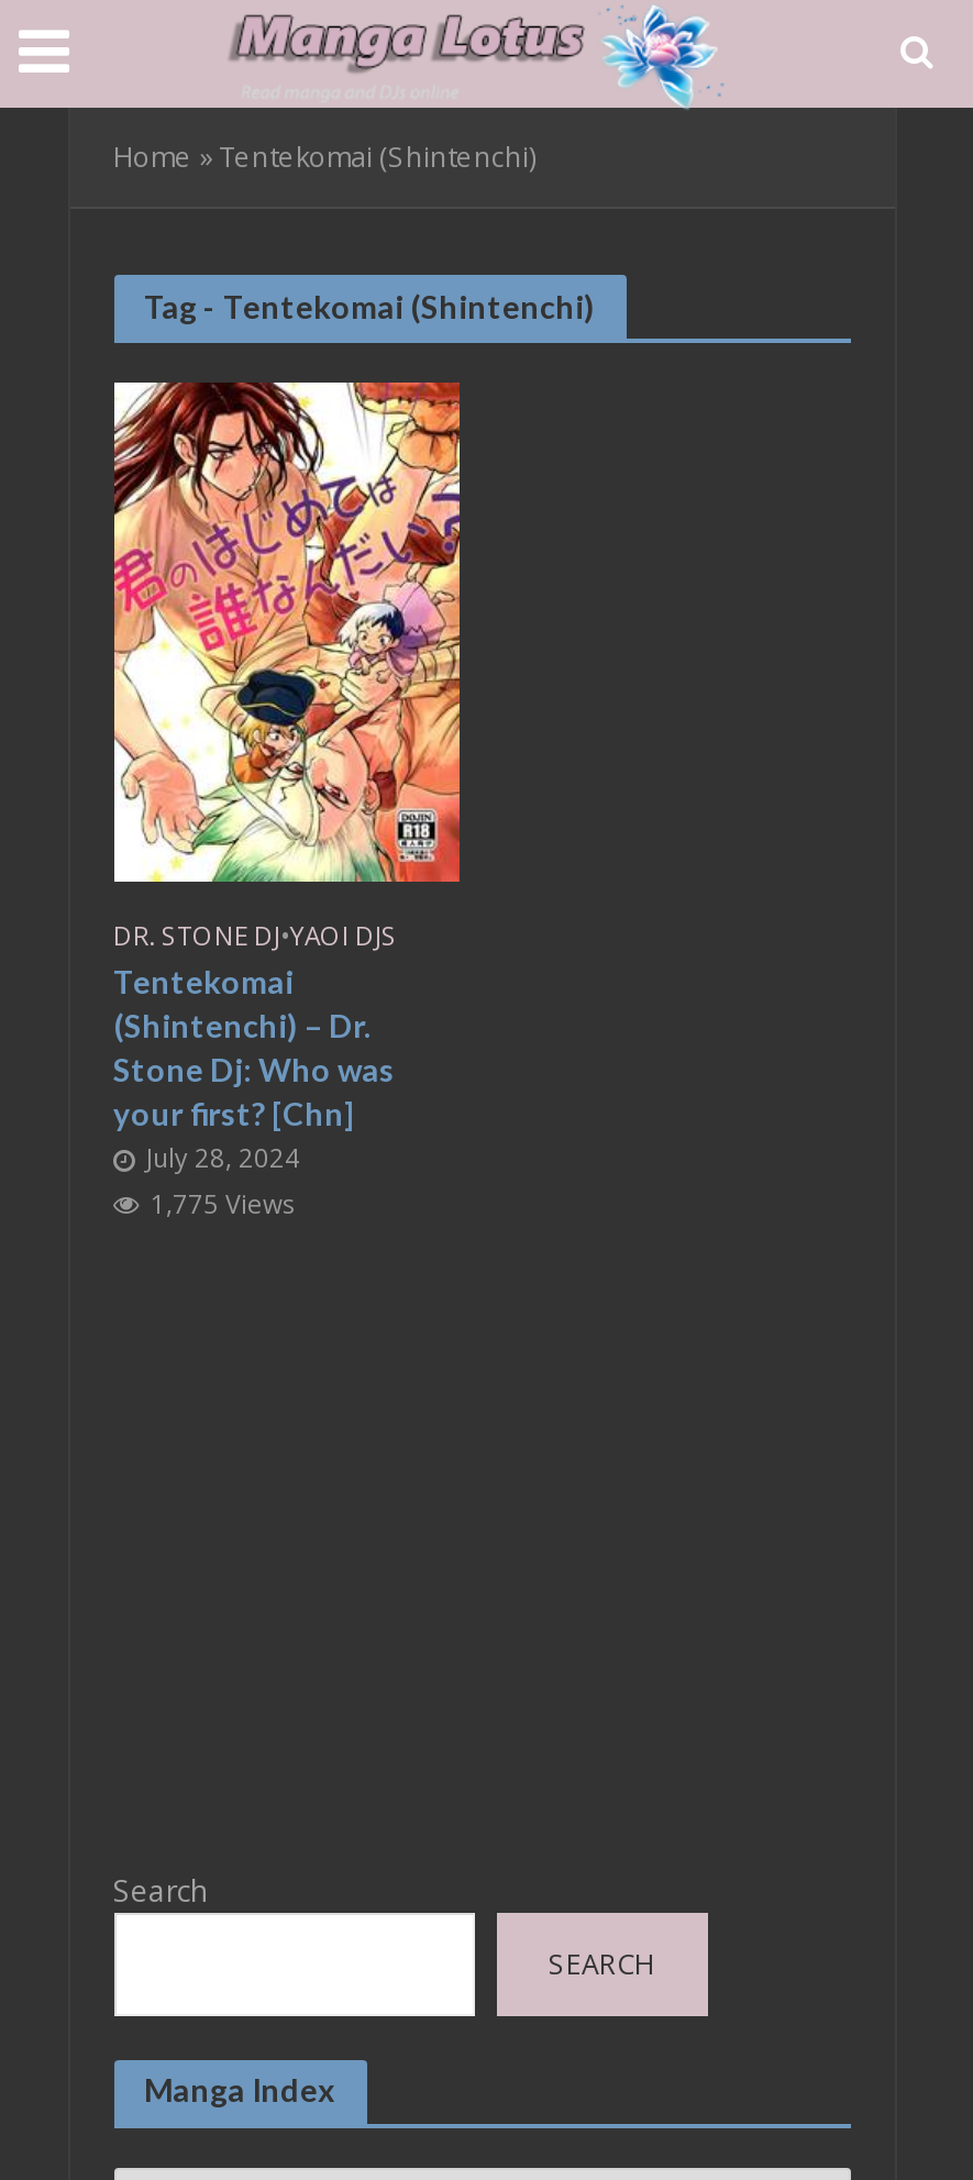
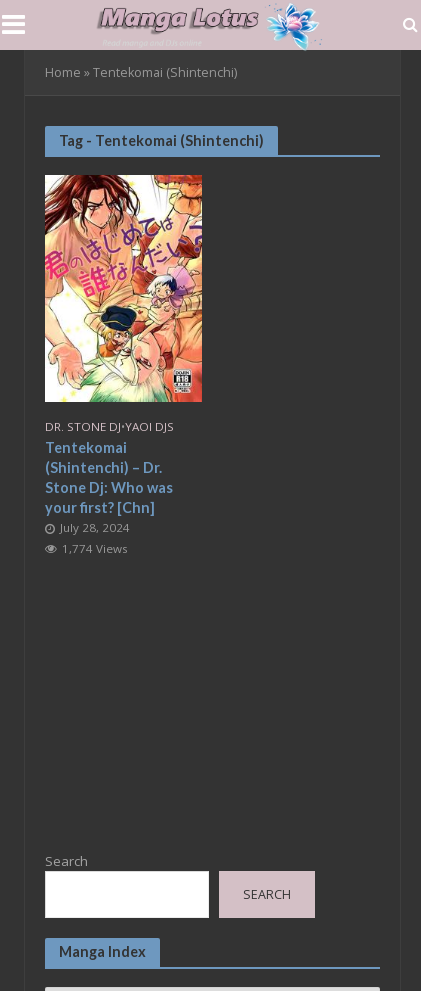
[151,1188,296,1221] 1,775 Views -> [61,541,127,556] 1,774 Views

